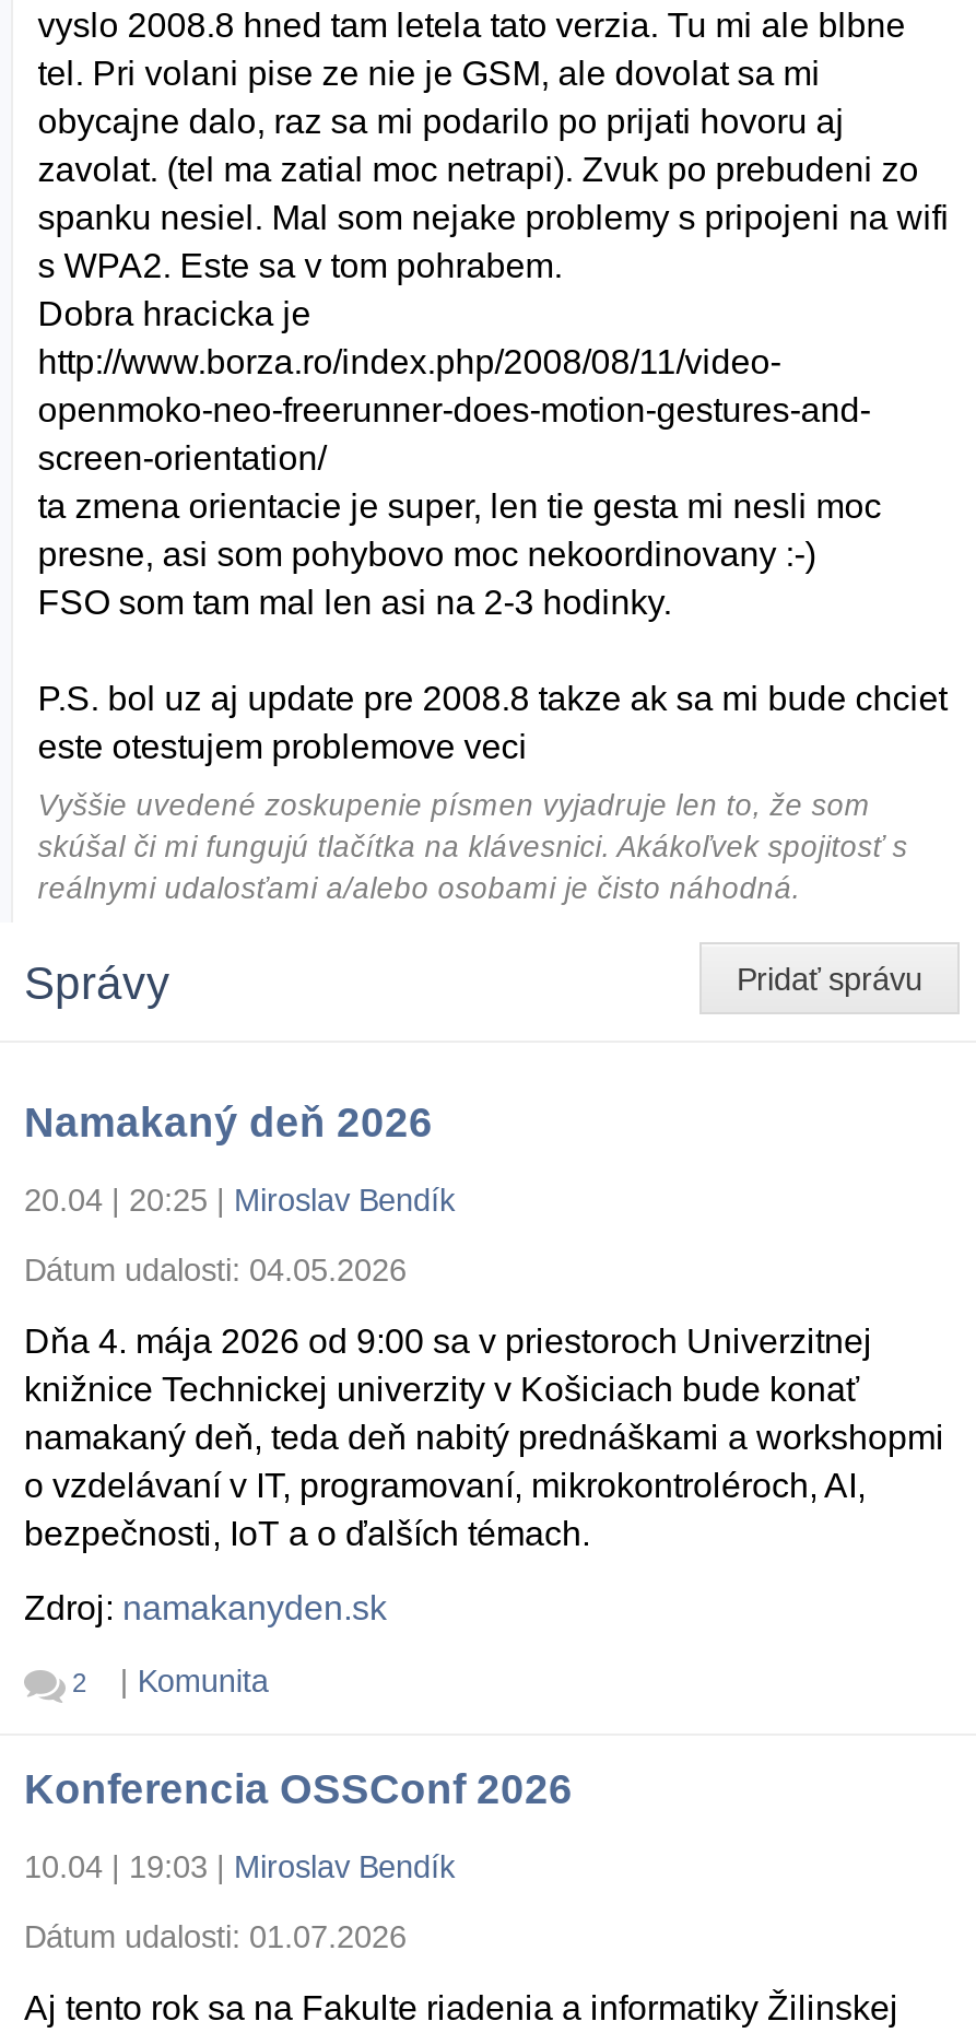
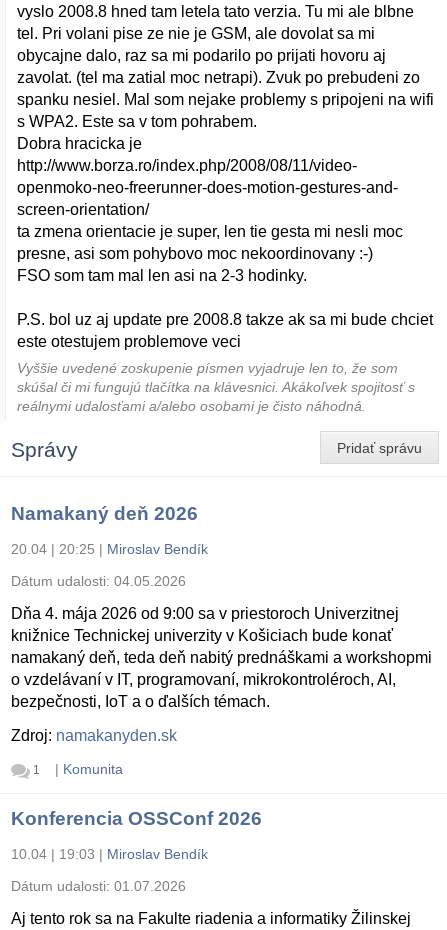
[72,1669,87,1699] 2 -> [33,763,40,777] 1

